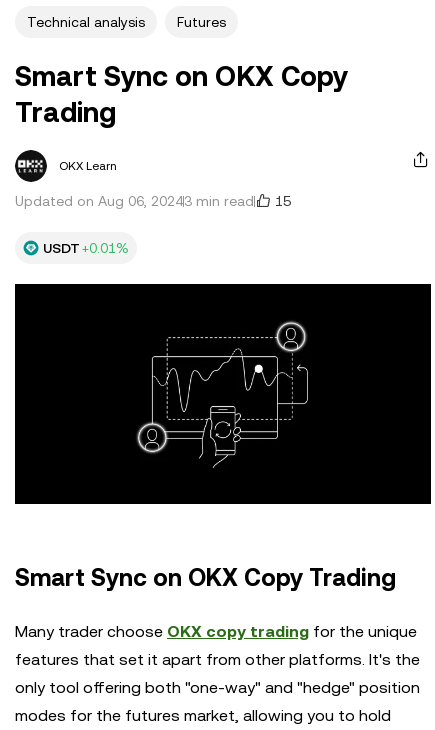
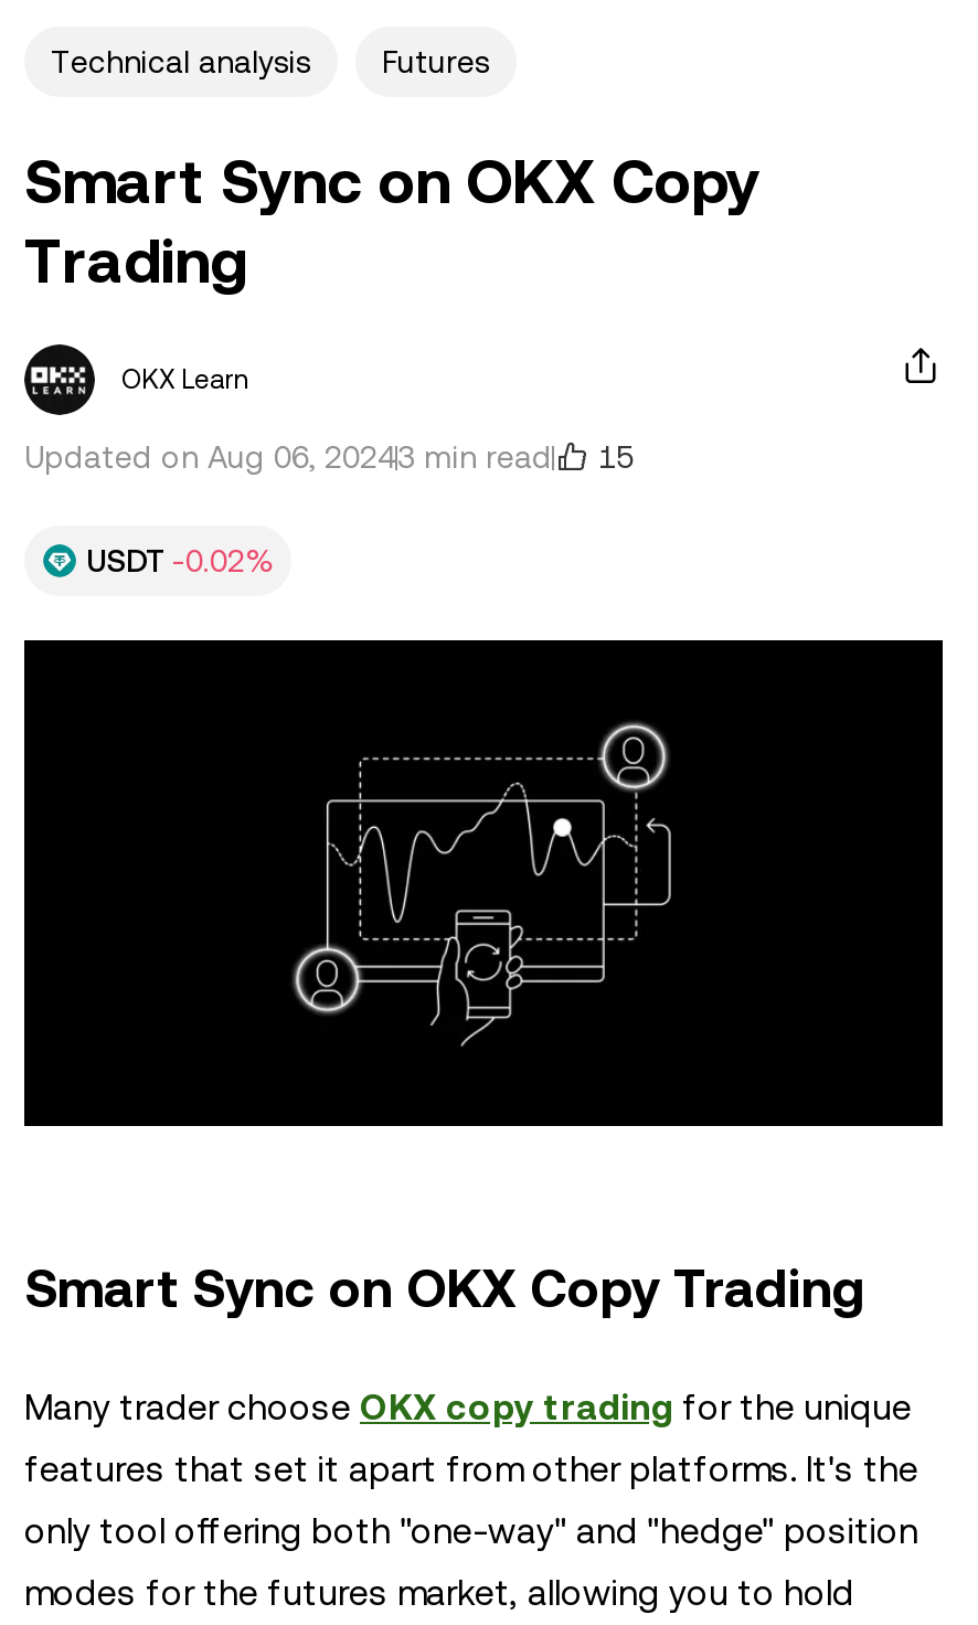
[43,240,129,256] USDT +0.01% -> [86,543,274,578] USDT -0.02%

